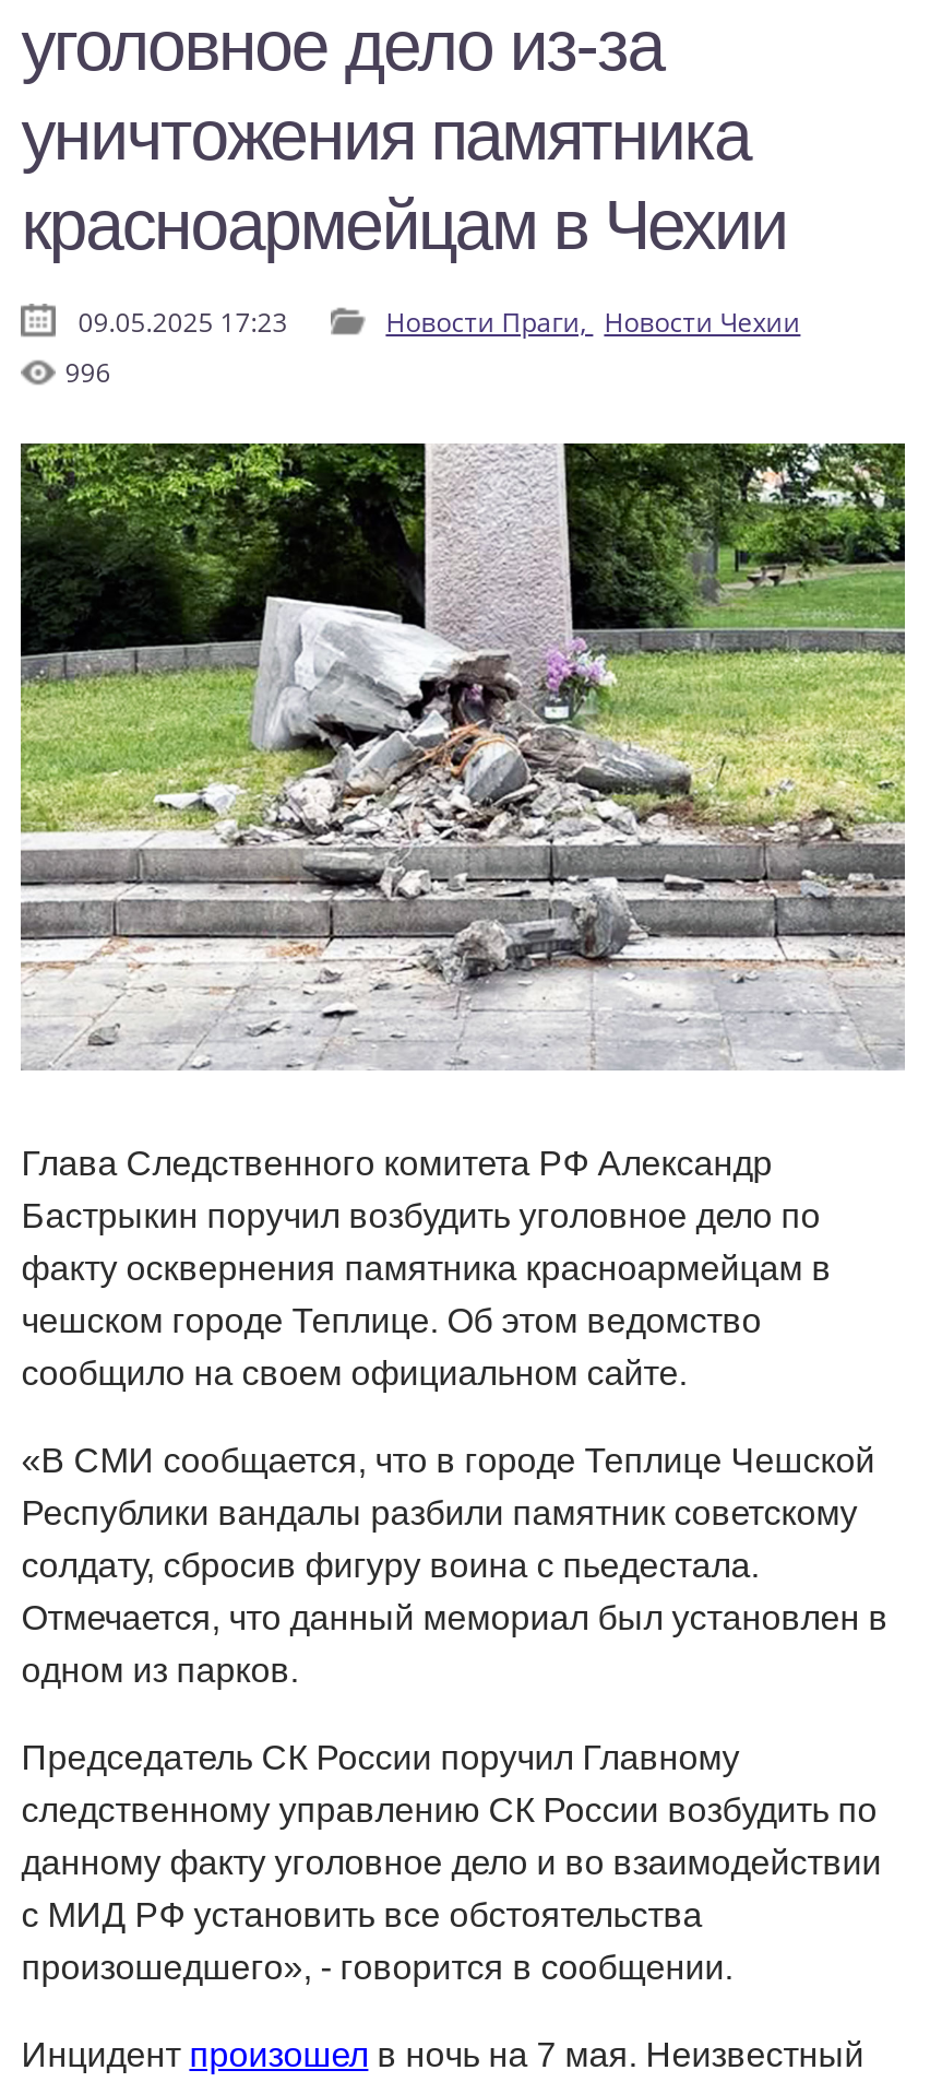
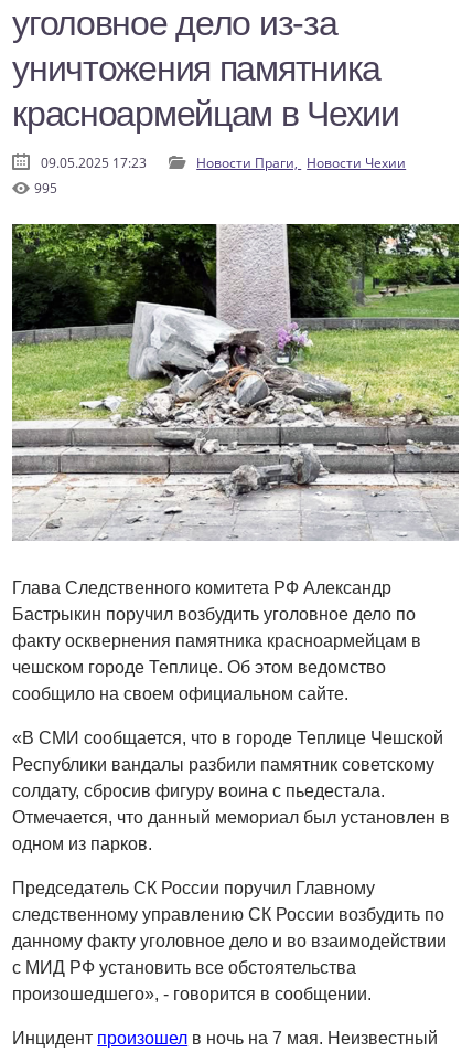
[65,355,111,392] 996 -> [34,179,58,198] 995

